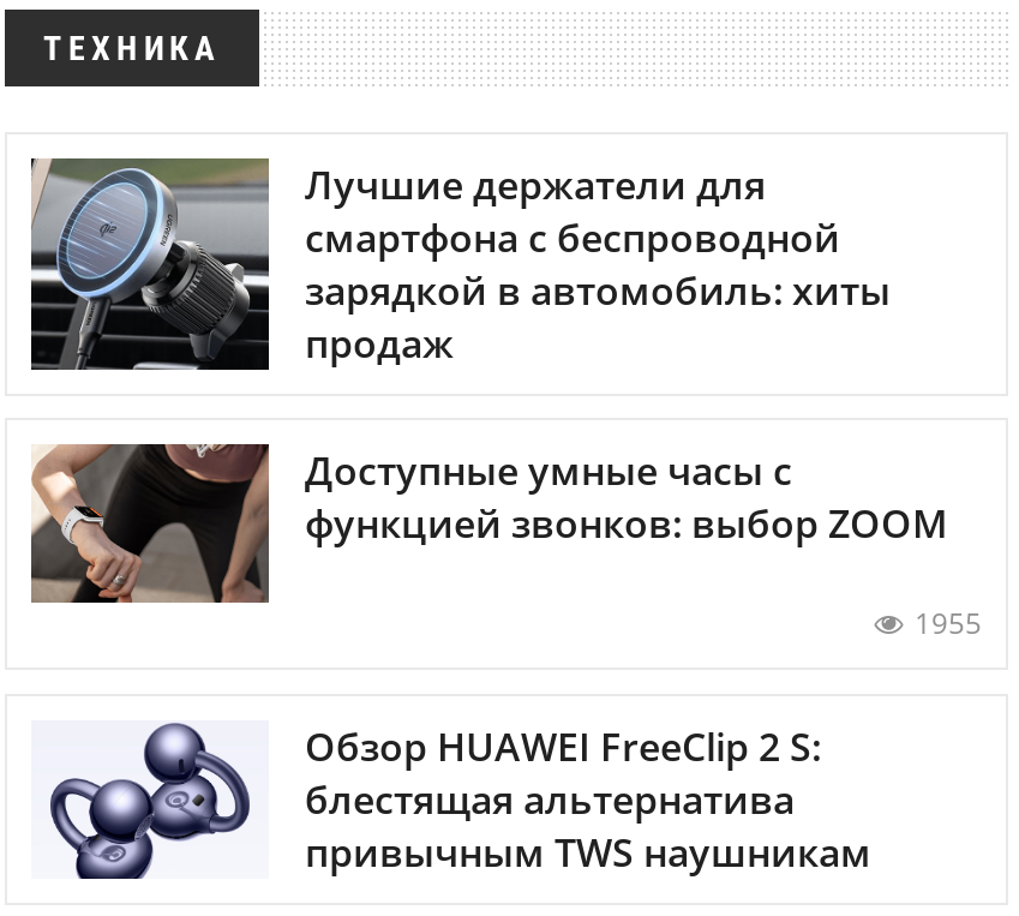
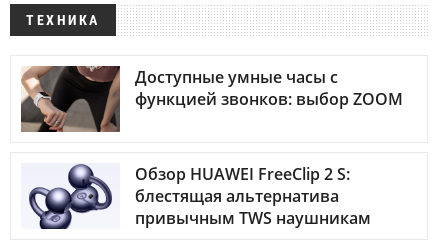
[29,156,891,372] [image] | Лучшие держатели для | смартфона с беспроводной | зарядкой в автомобиль: хиты | продаж -> none
[915,603,982,644] 1955 -> none

